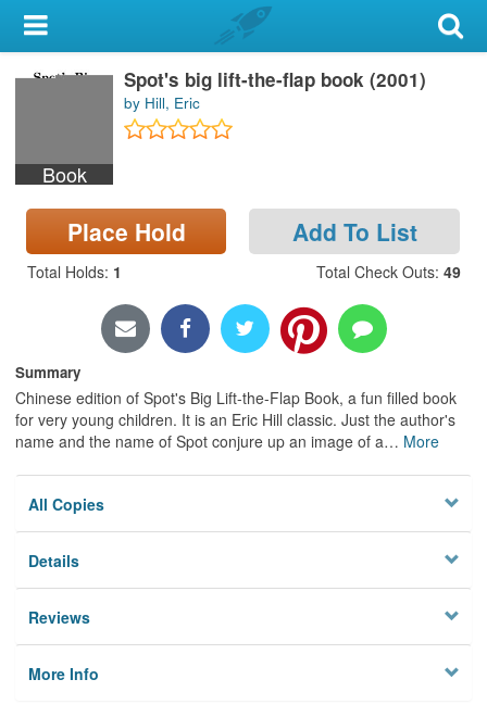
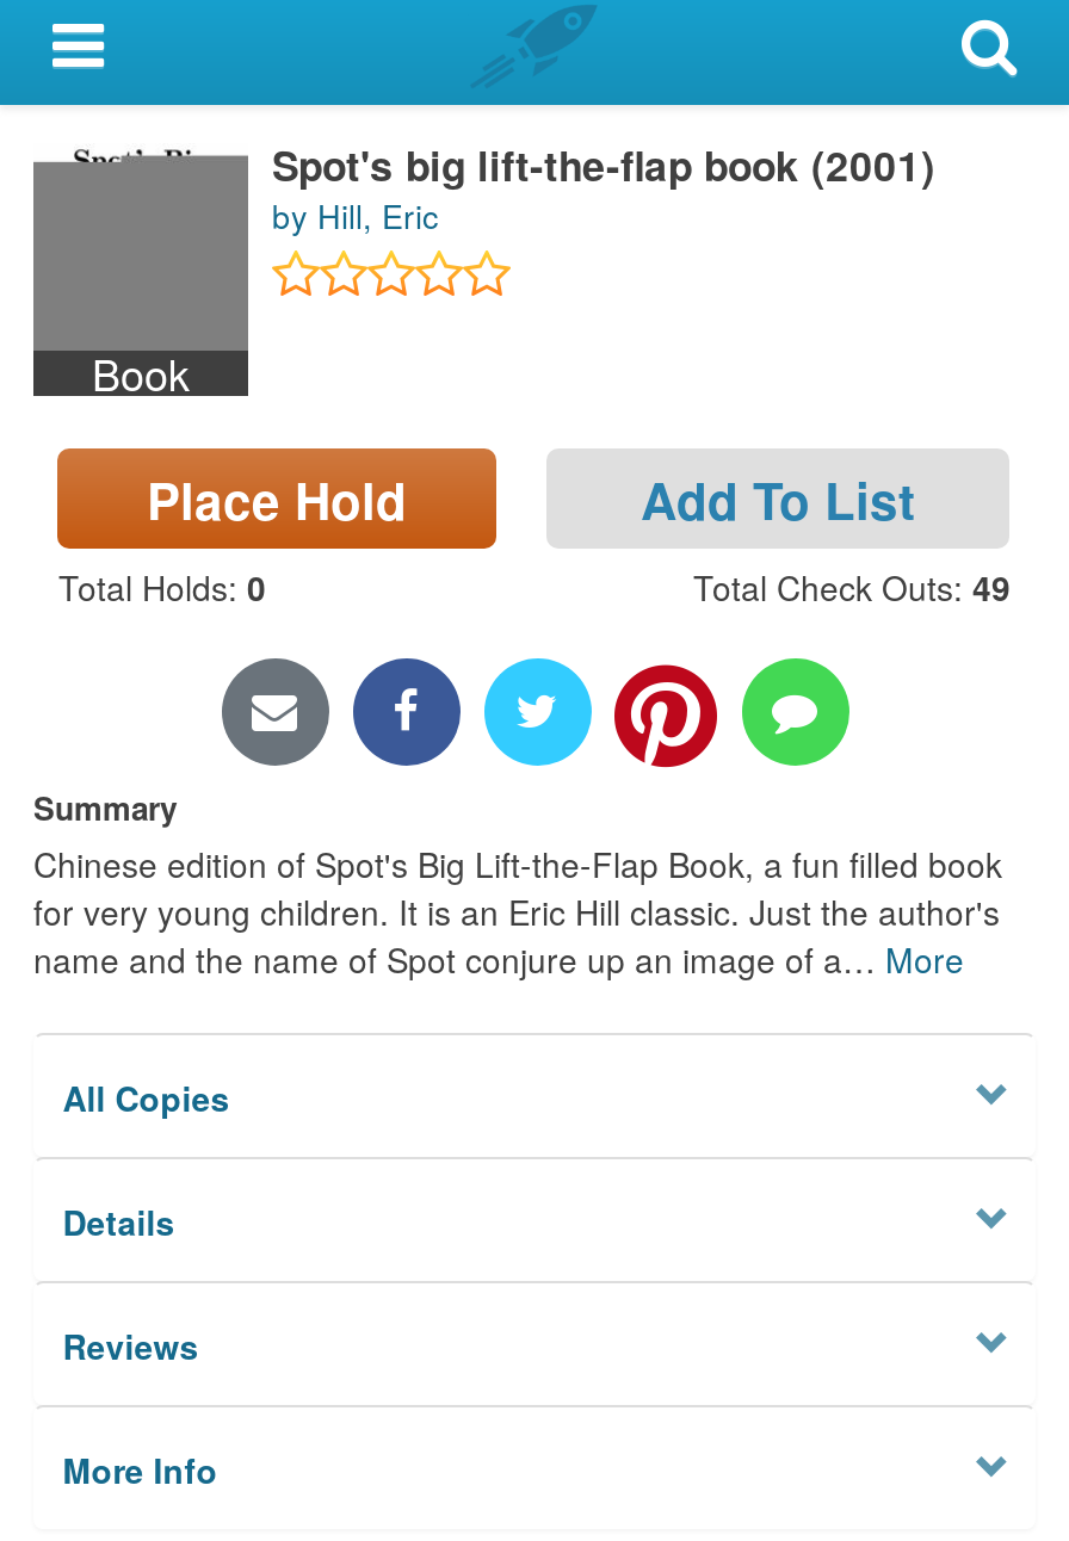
[27,260,121,282] Total Holds: 1 -> [58,562,266,610] Total Holds: 0

